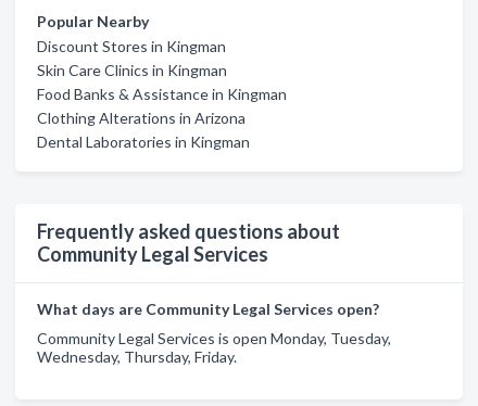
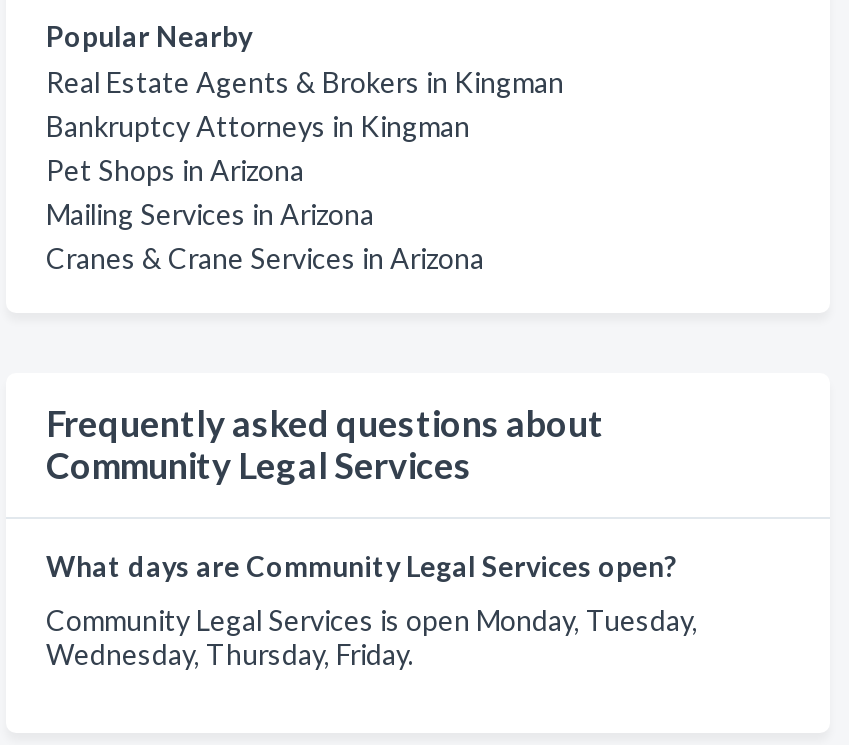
[37,37,287,151] Discount Stores in Kingman | Skin Care Clinics in Kingman | Food Banks & Assistance in Kingman | Clothing Alterations in Arizona | Dental Laboratories in Kingman -> [46,65,564,275] Real Estate Agents & Brokers in Kingman | Bankruptcy Attorneys in Kingman | Pet Shops in Arizona | Mailing Services in Arizona | Cranes & Crane Services in Arizona

